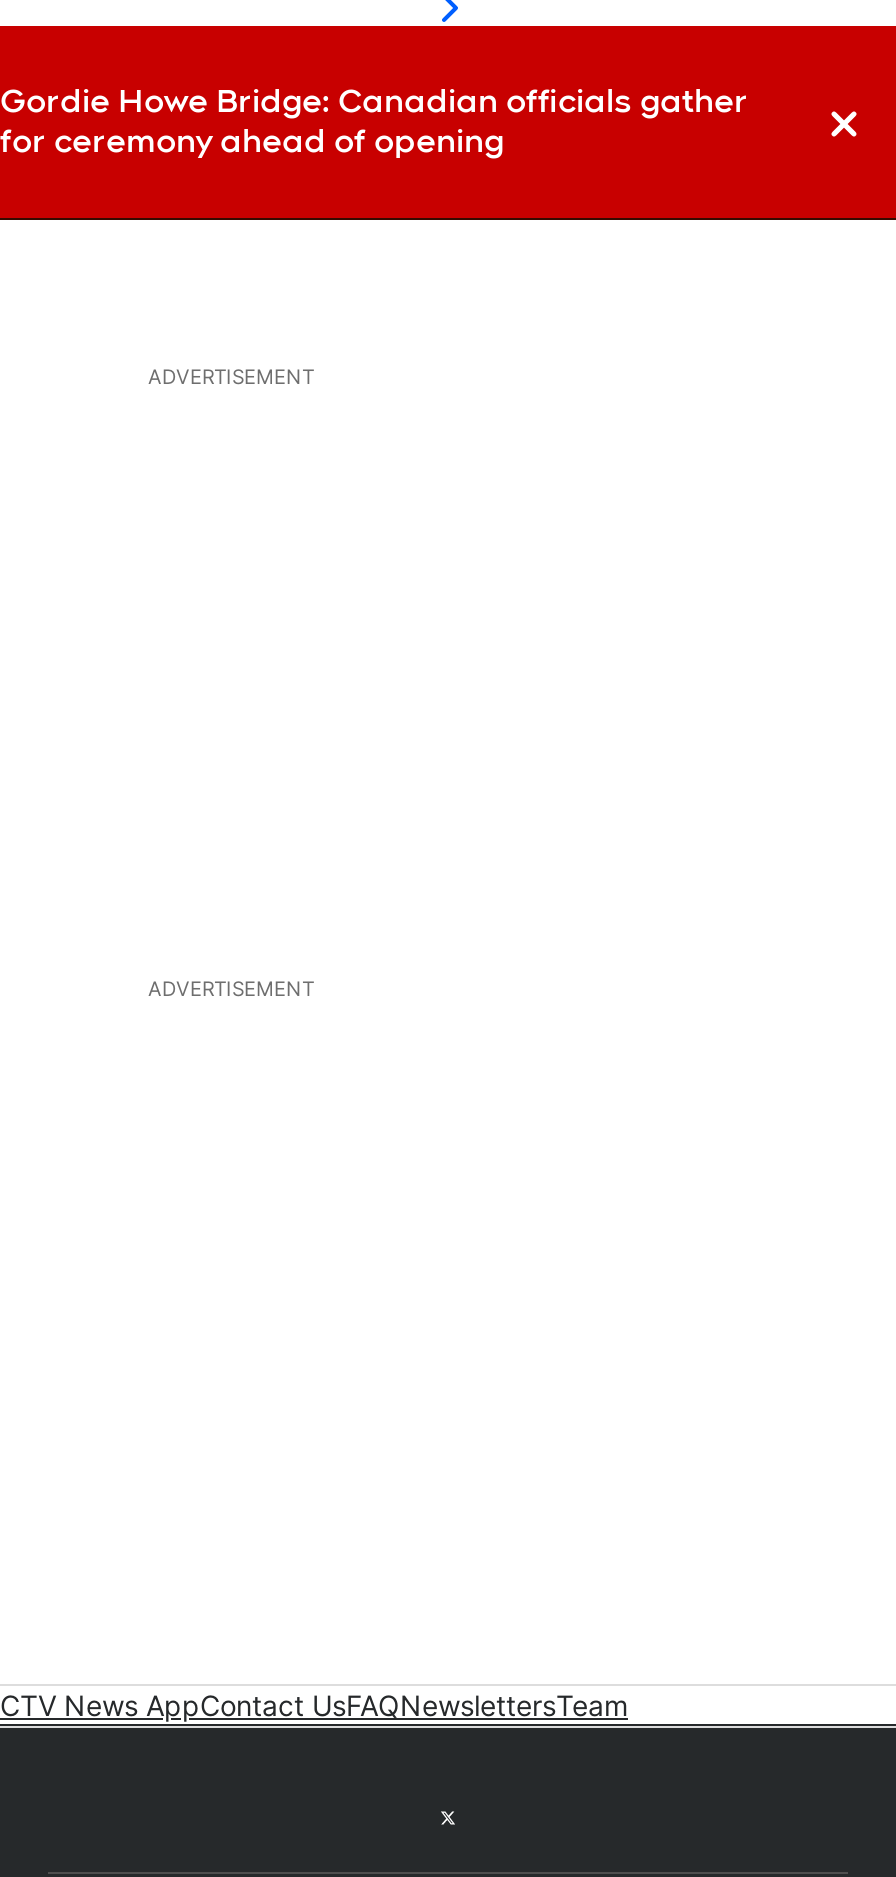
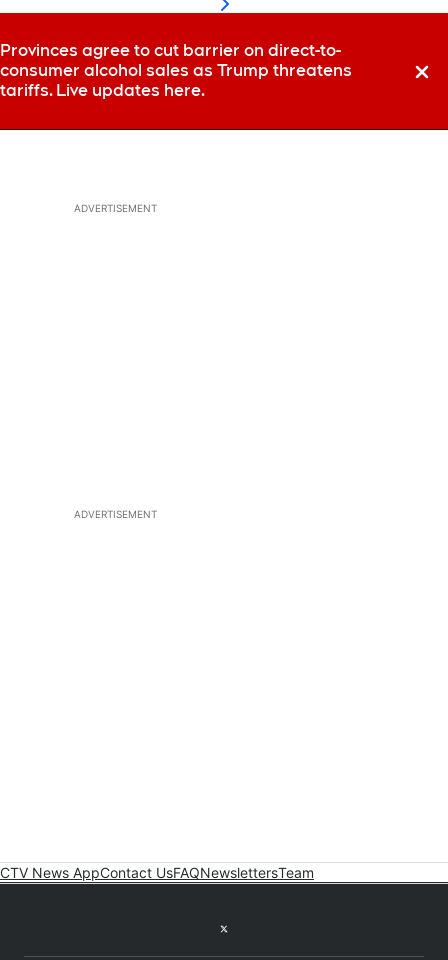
[0,82,748,160] Gordie Howe Bridge: Canadian officials gather | for ceremony ahead of opening -> [0,41,352,100] Provinces agree to cut barrier on direct-to- | consumer alcohol sales as Trump threatens | tariffs. Live updates here.

